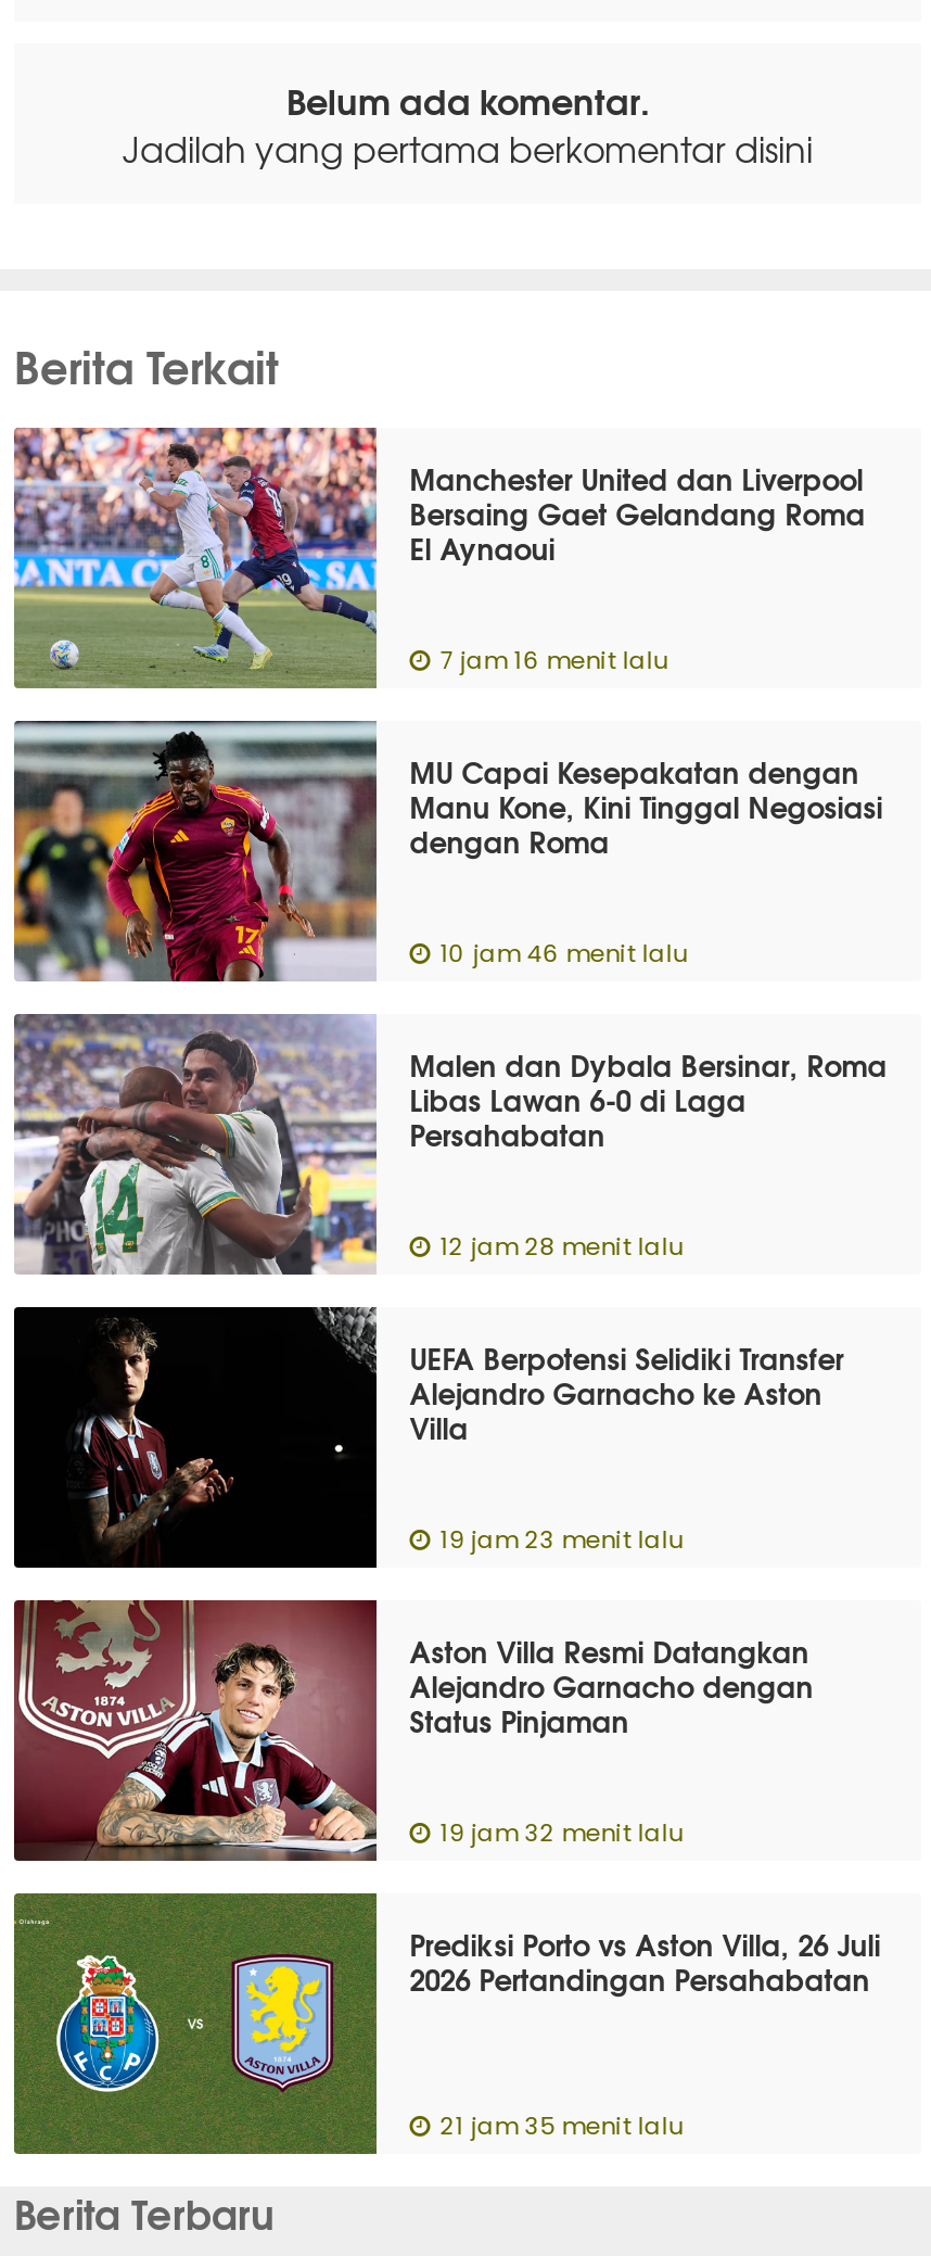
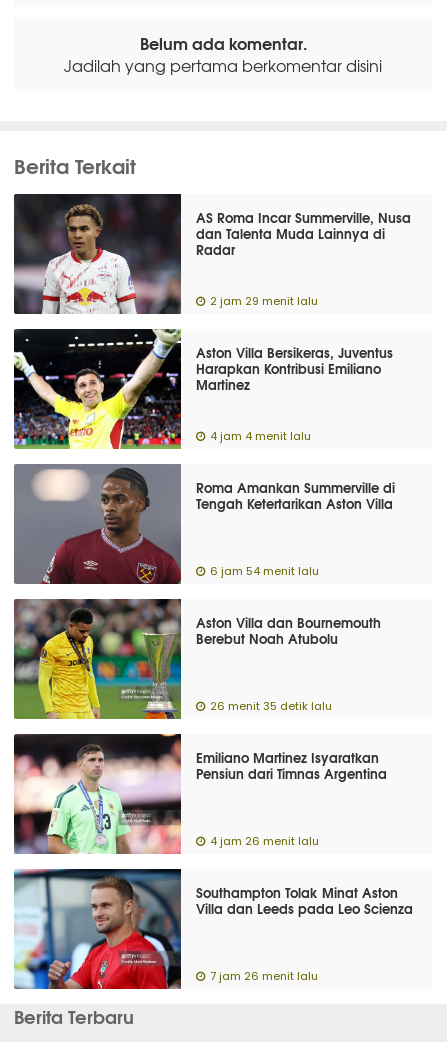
[12,426,865,690] [image] | Manchester United dan Liverpool | Bersaing Gaet Gelandang Roma | El Aynaoui -> [13,193,411,315] [image] | AS Roma Incar Summerville, Nusa | dan Talenta Muda Lainnya di | Radar
[440,649,668,673] 7 jam 16 menit lalu -> [210,296,318,307] 2 jam 29 menit lalu
[12,719,883,984] [image] | MU Capai Kesepakatan dengan | Manu Kone, Kini Tinggal Negosiasi | dengan Roma -> [13,329,393,450] [image] | Aston Villa Bersikeras, Juventus | Harapkan Kontribusi Emiliano | Martinez
[440,942,687,966] 10 jam 46 menit lalu -> [210,431,311,442] 4 jam 4 menit lalu
[14,1014,887,1275] [image] | Malen dan Dybala Bersinar, Roma | Libas Lawan 6-0 di Laga | Persahabatan -> [13,464,395,585] [image] | Roma Amankan Summerville di | Tengah Ketertarikan Aston Villa
[440,1235,683,1259] 12 jam 28 menit lalu -> [210,566,319,577] 6 jam 54 menit lalu
[12,1305,844,1570] [image] | UEFA Berpotensi Selidiki Transfer | Alejandro Garnacho ke Aston | Villa -> [13,598,381,720] [image] | Aston Villa dan Bournemouth | Berebut Noah Atubolu
[440,1529,683,1552] 19 jam 23 menit lalu -> [210,701,332,712] 26 menit 35 detik lalu
[12,1598,813,1863] [image] | Aston Villa Resmi Datangkan | Alejandro Garnacho dengan | Status Pinjaman -> [13,733,387,855] [image] | Emiliano Martinez Isyaratkan | Pensiun dari Timnas Argentina
[440,1822,683,1846] 19 jam 32 menit lalu -> [210,836,319,847] 4 jam 26 menit lalu
[12,1891,880,2156] [image] | Prediksi Porto vs Aston Villa, 26 Juli | 2026 Pertandingan Persahabatan -> [13,868,413,990] [image] | Southampton Tolak Minat Aston | Villa dan Leeds pada Leo Scienza
[440,2115,683,2139] 21 jam 35 menit lalu -> [210,971,318,982] 7 jam 26 menit lalu

